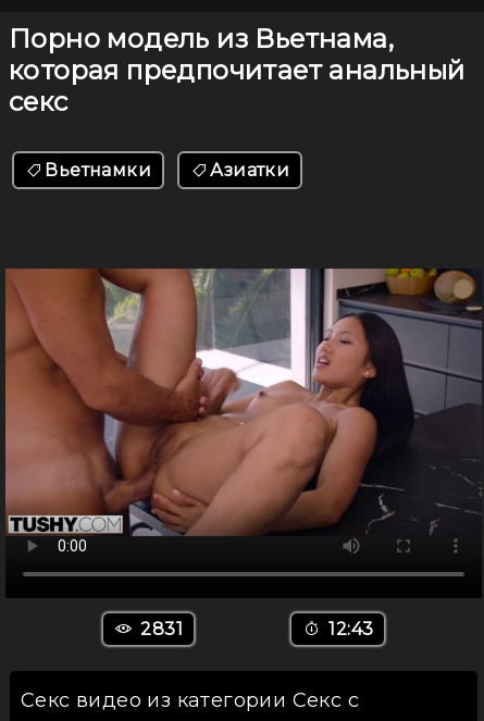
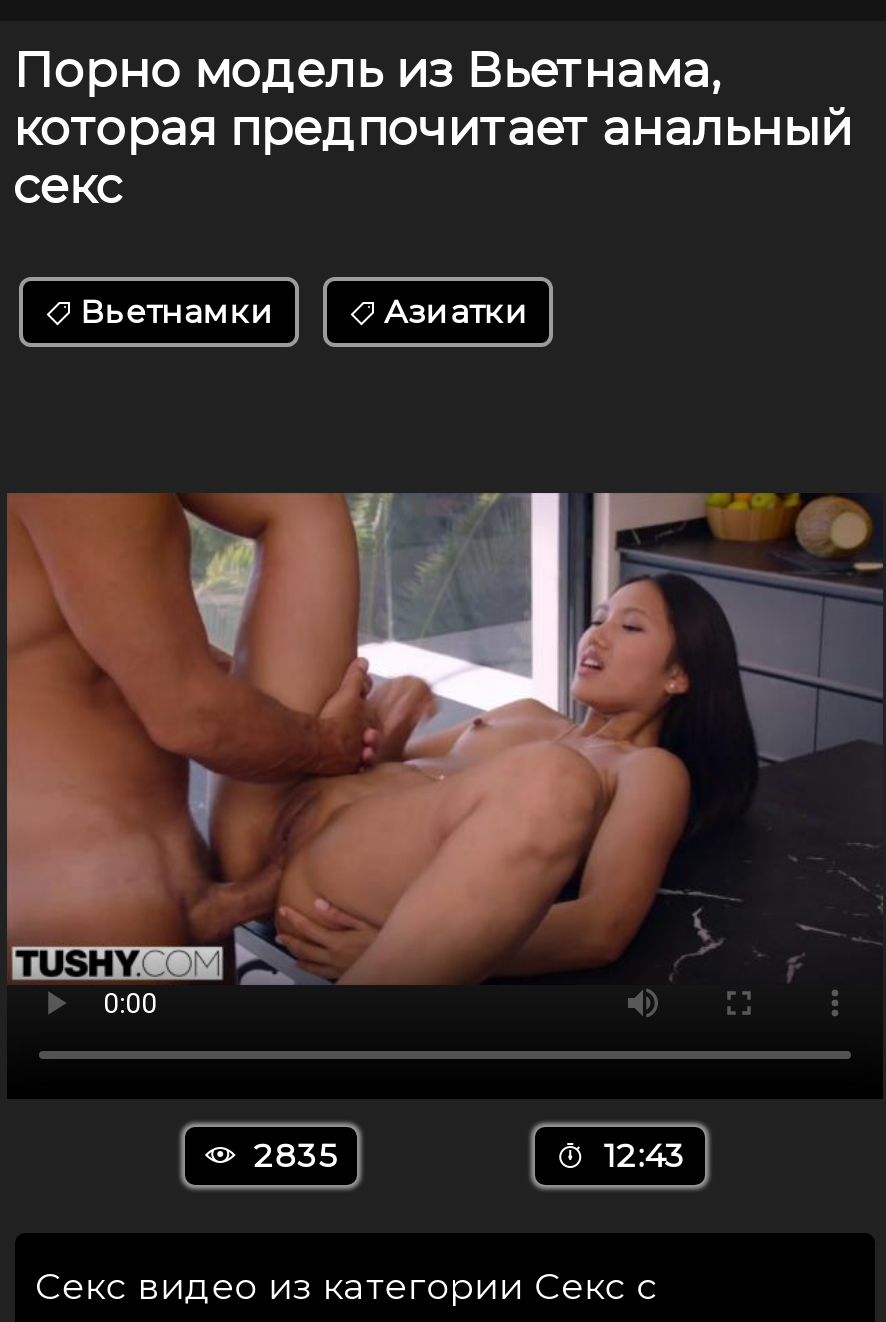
[136,619,183,639] 2831 -> [245,1137,337,1175] 2835

